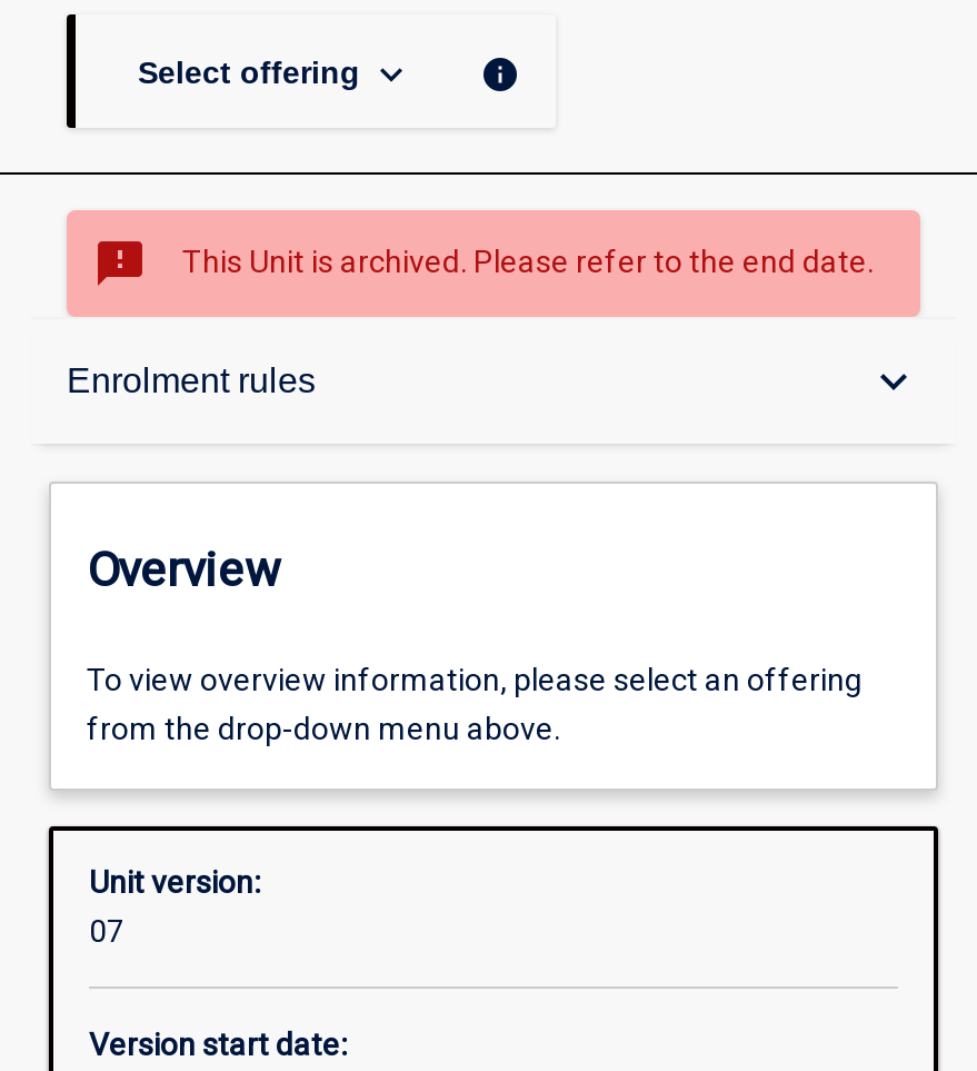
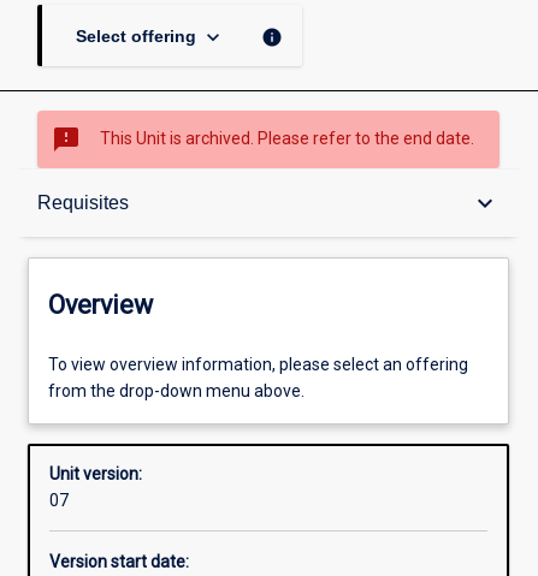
[67,361,316,399] Enrolment rules -> [37,192,129,213] Requisites

